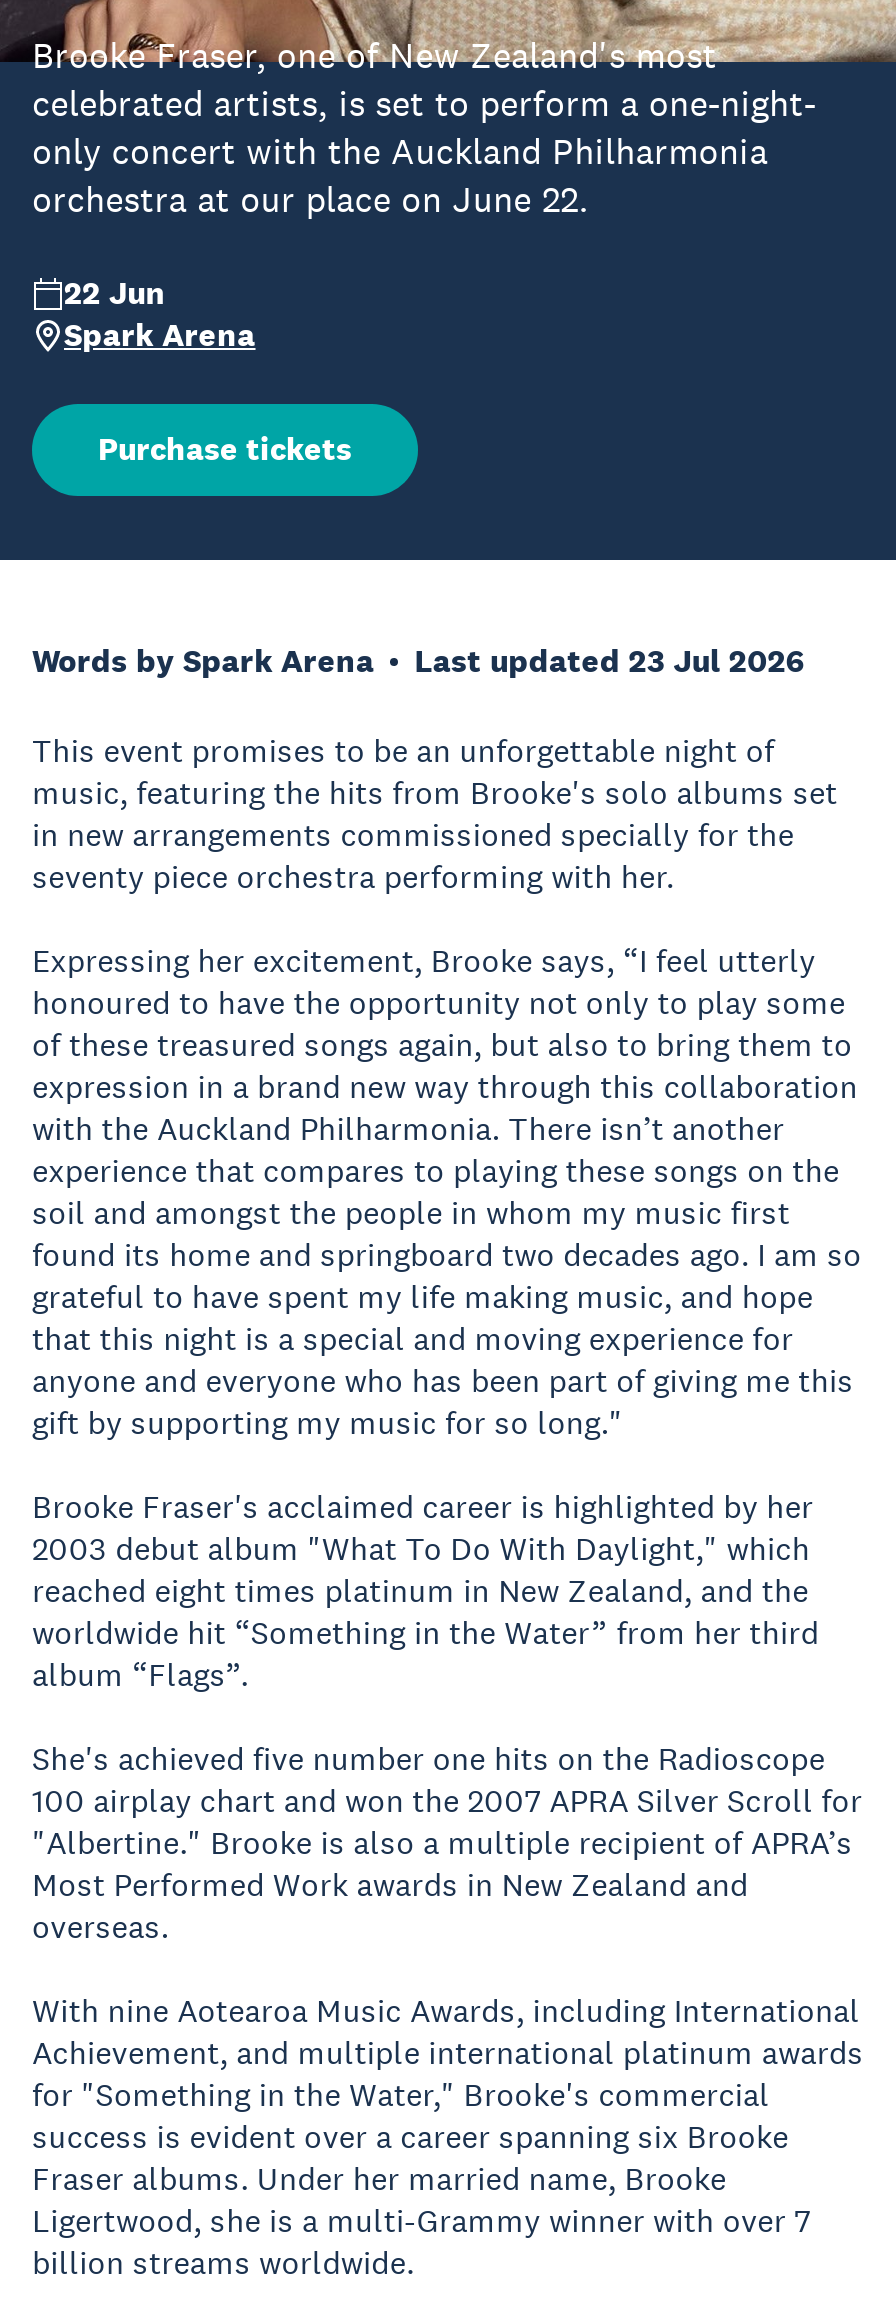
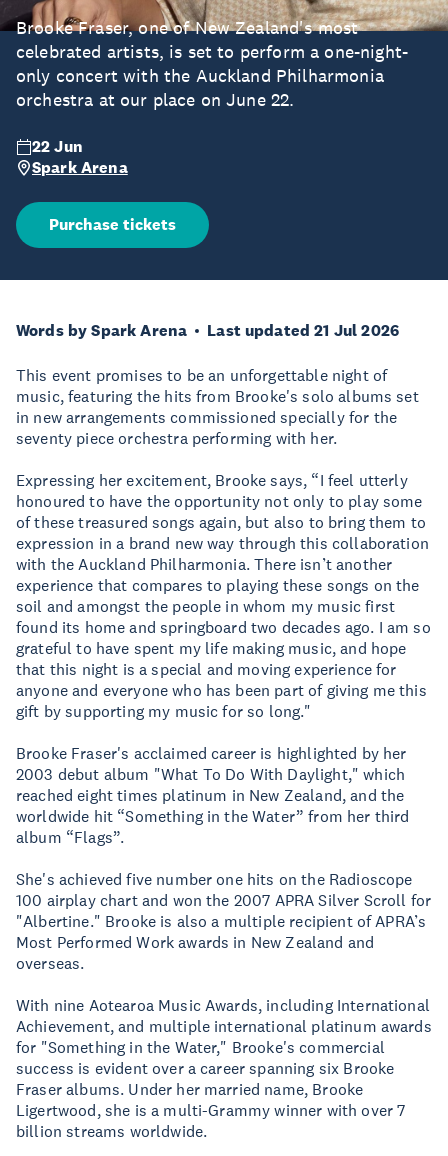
[414,640,804,682] Last updated 23 Jul 2026 -> [207,320,399,341] Last updated 21 Jul 2026

